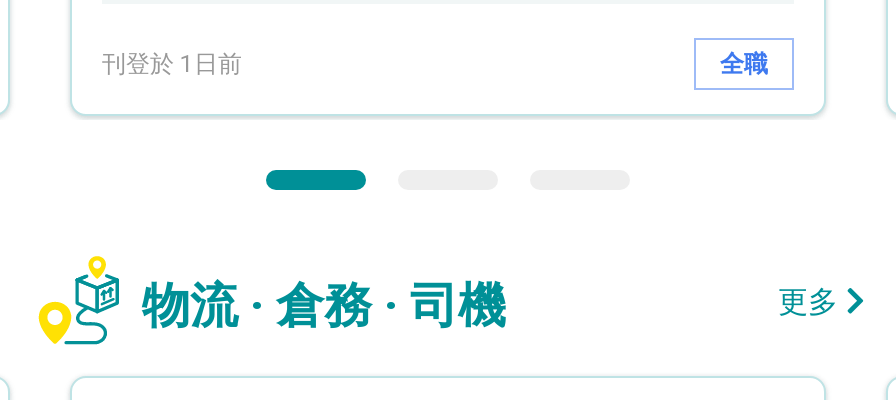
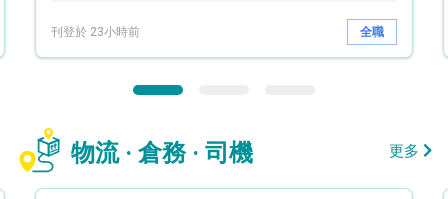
[102,49,242,77] 刊登於 1日前 -> [51,24,140,38] 刊登於 23小時前

